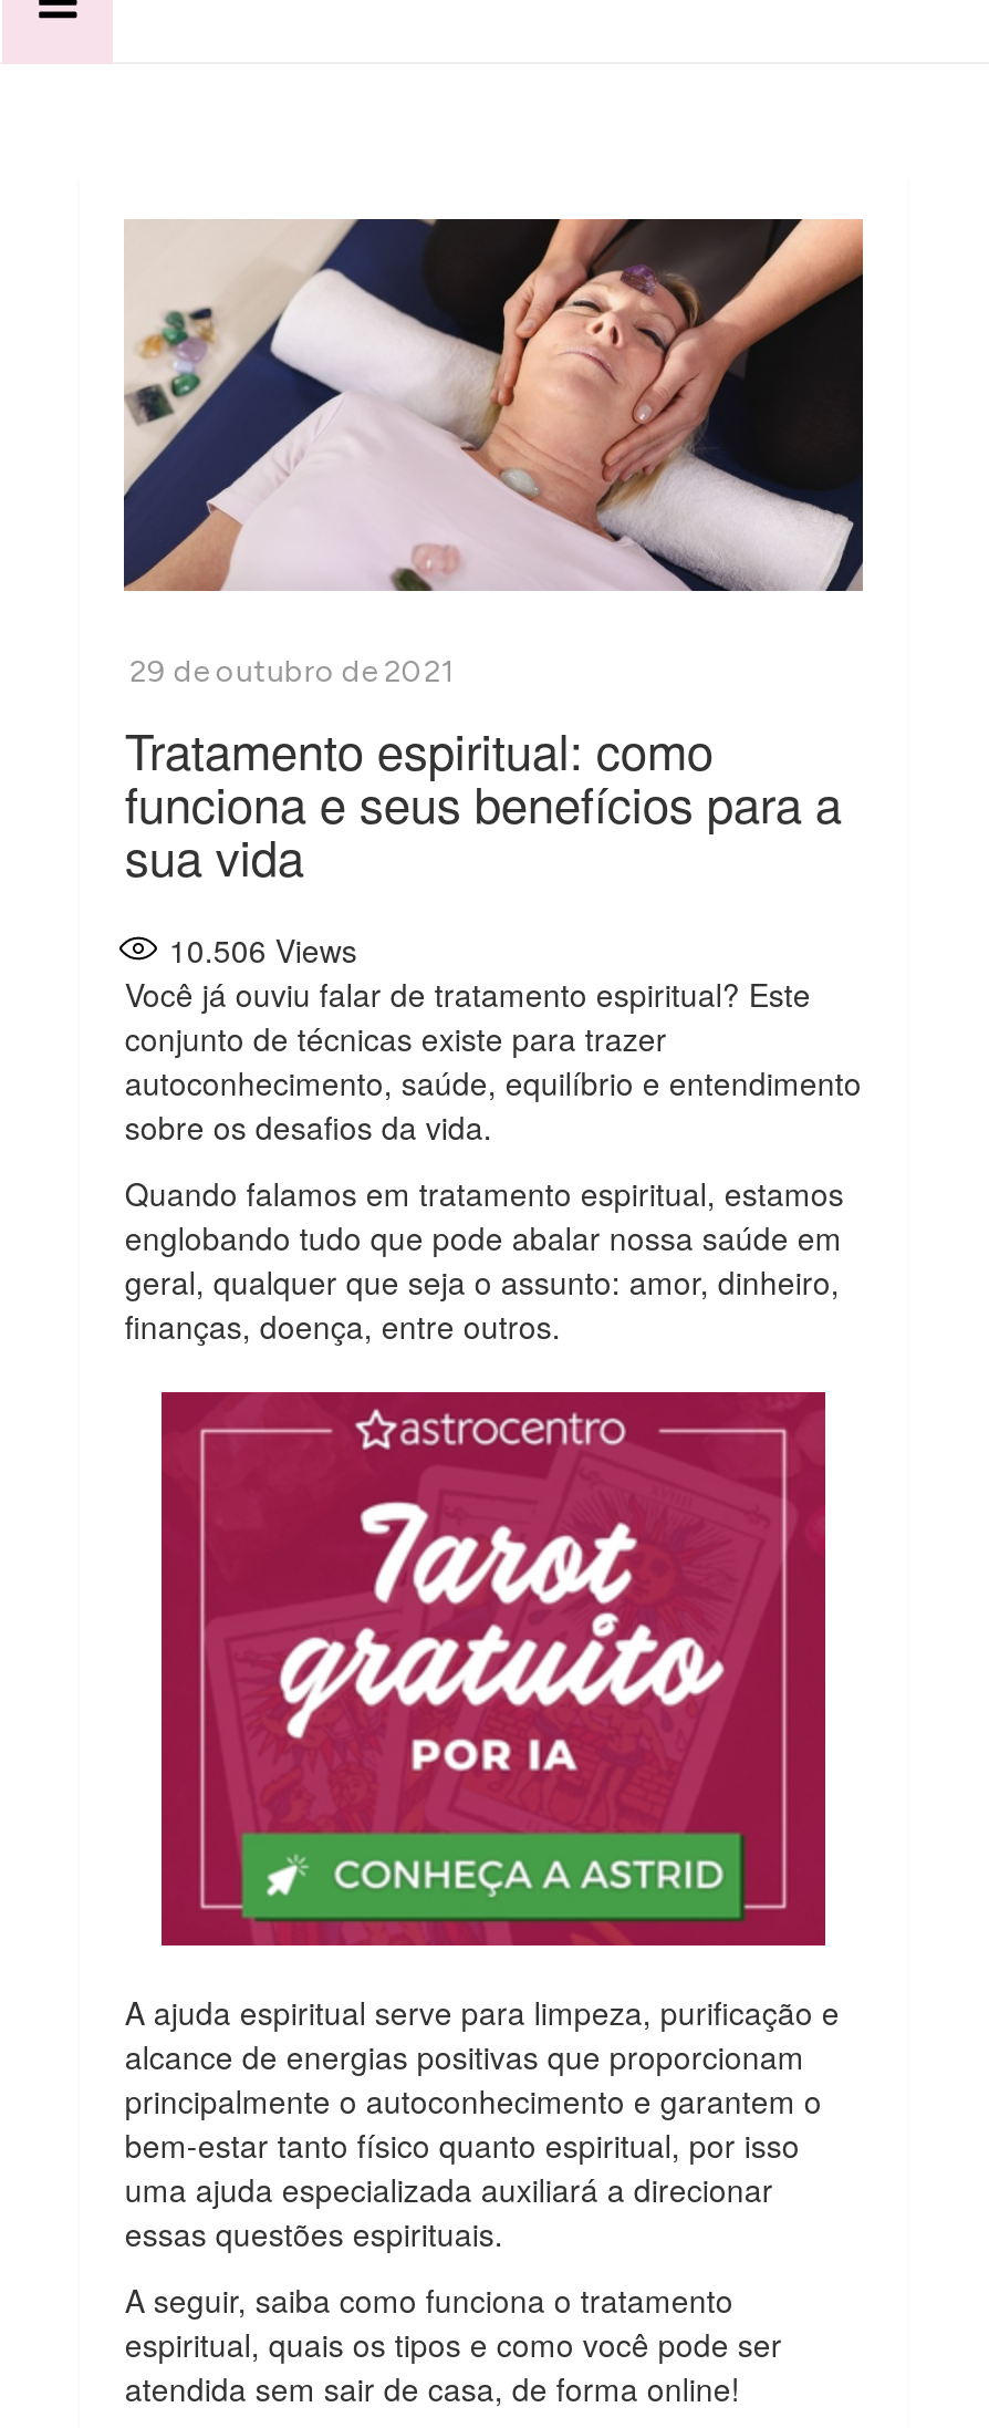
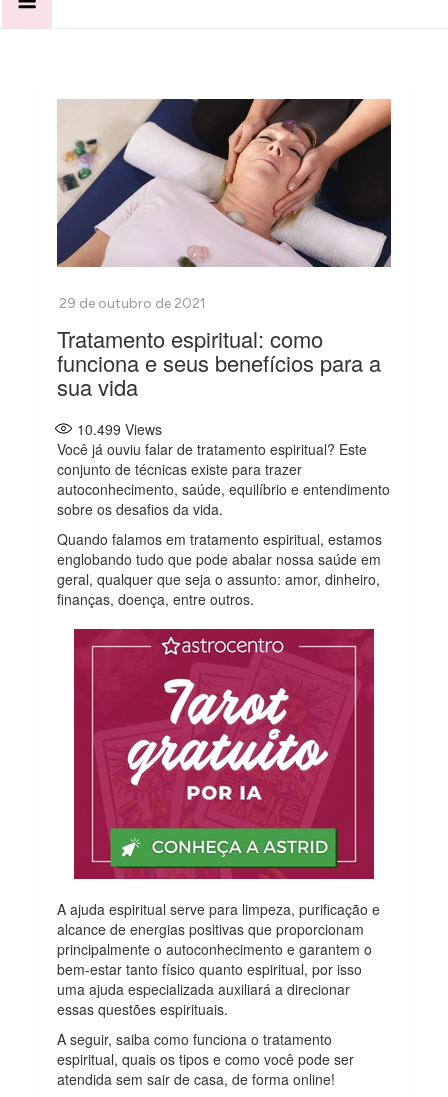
[169,928,357,973] 10.506 Views -> [77,419,162,439] 10.499 Views

